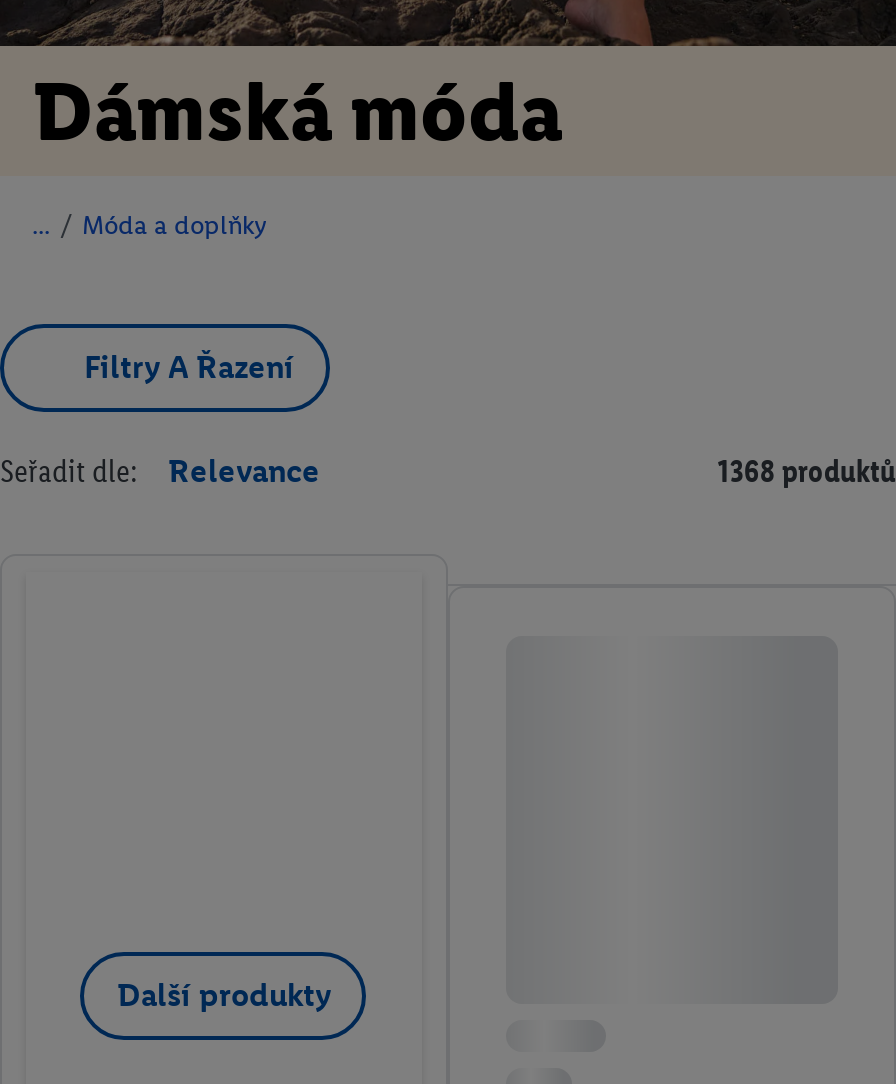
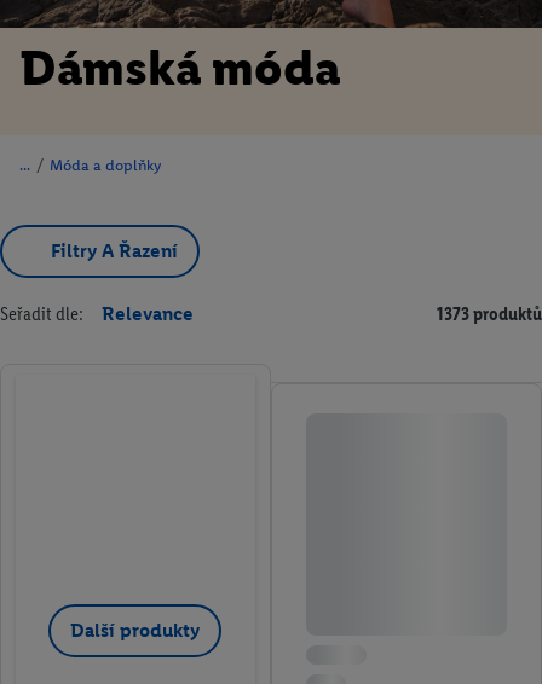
[718,452,896,490] 1368 produktů -> [437,302,542,325] 1373 produktů

